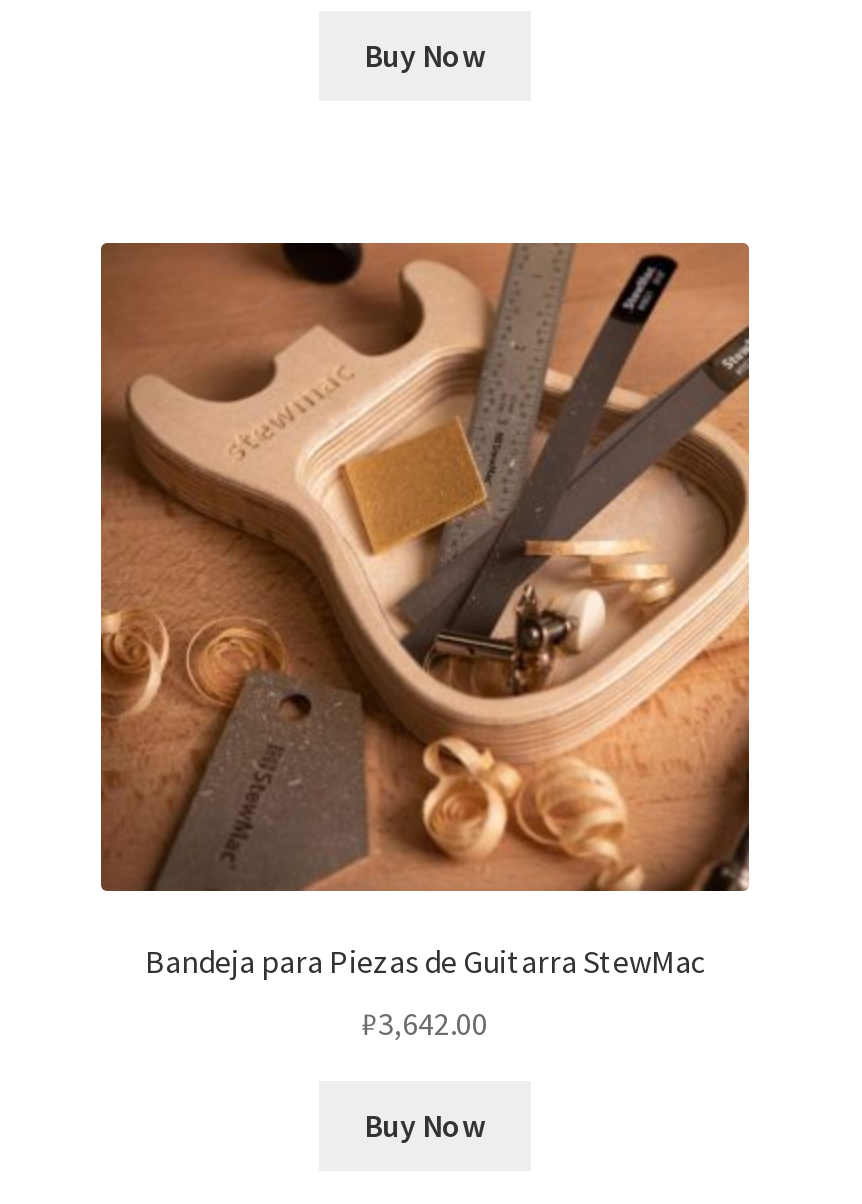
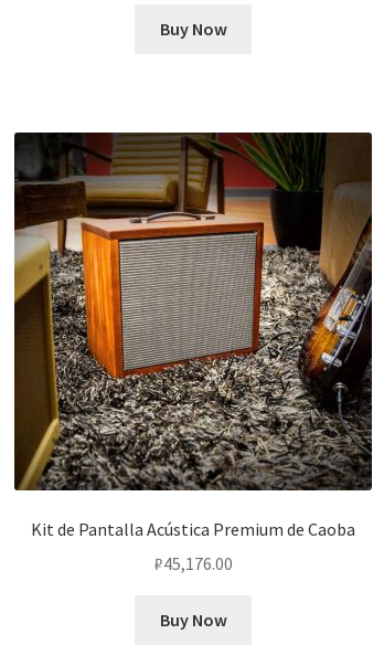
[99,241,751,982] [image] | Bandeja para Piezas de Guitarra StewMac -> [13,131,373,540] [image] | Kit de Pantalla Acústica Premium de Caoba
[362,1003,488,1043] ₽3,642.00 -> [154,552,232,574] ₽45,176.00

